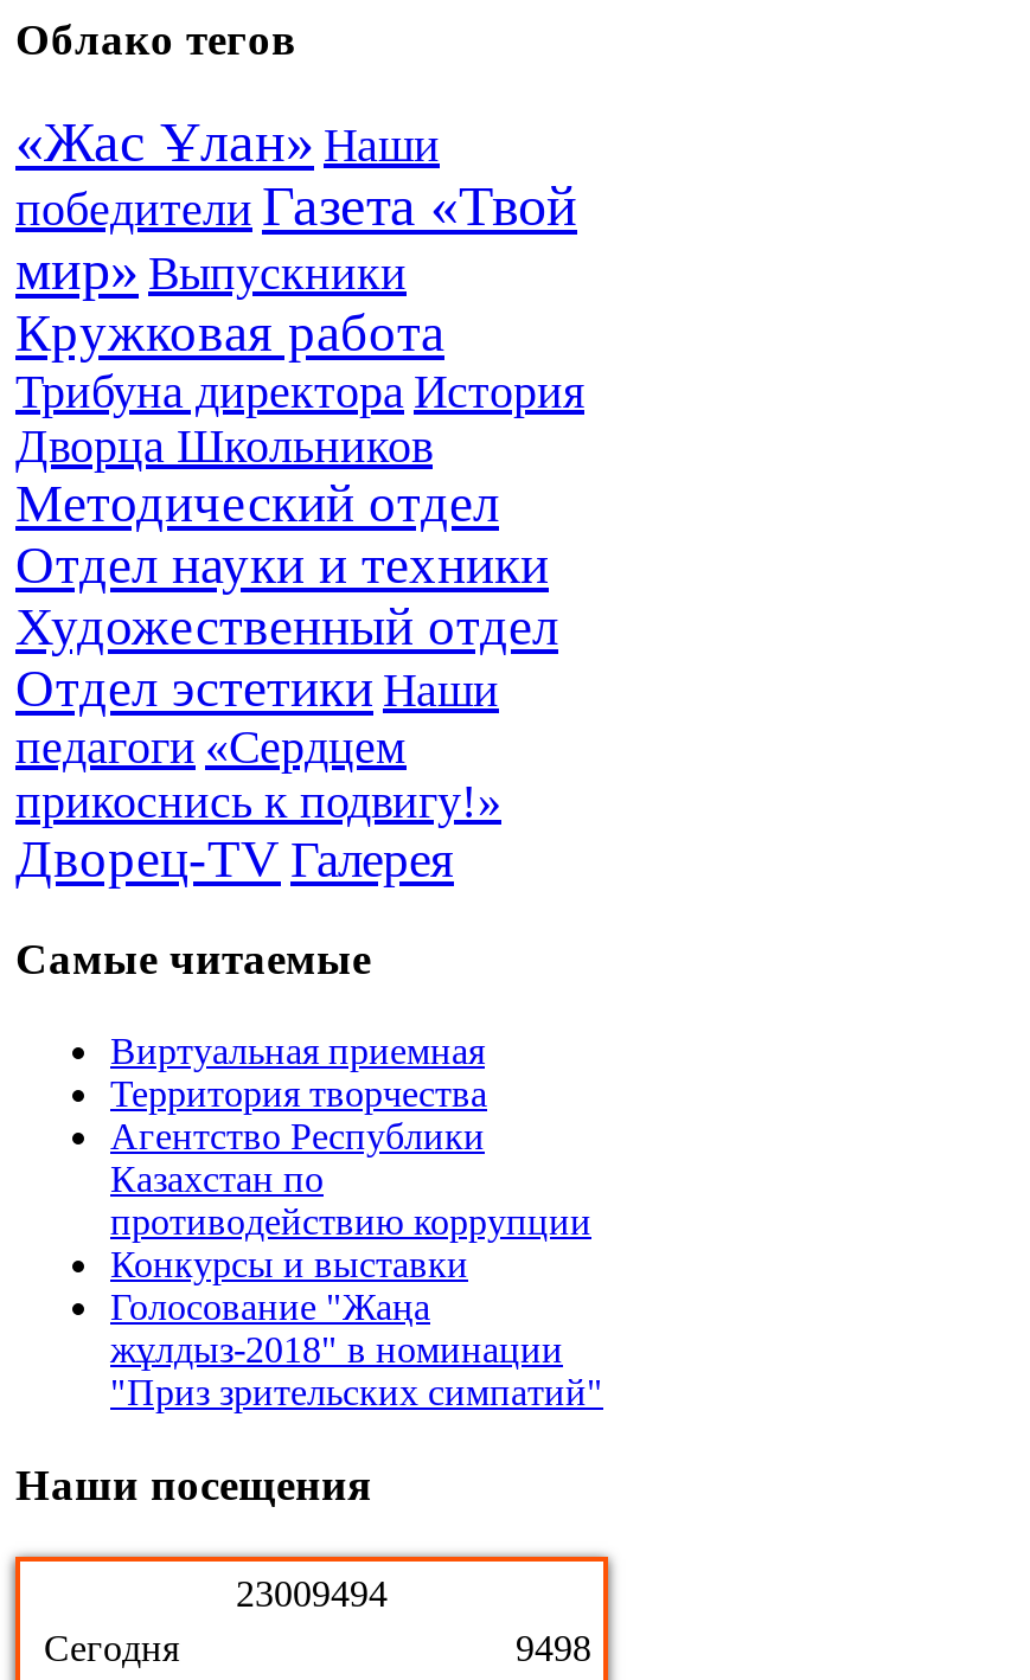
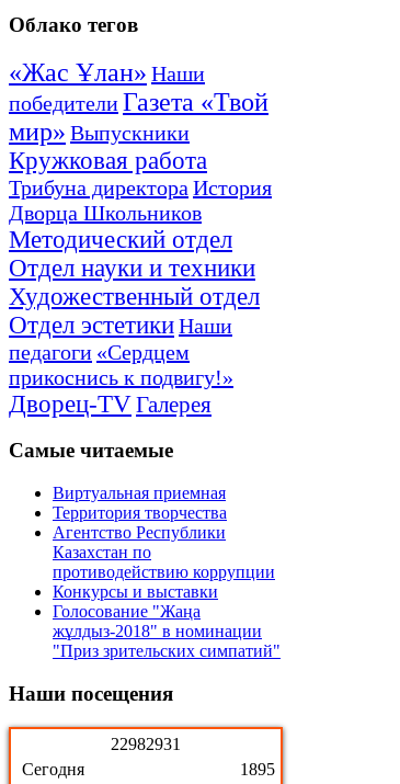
[236,1572,388,1613] 23009494 -> [111,734,181,753] 22982931
[516,1627,591,1667] 9498 -> [240,759,275,778] 1895

